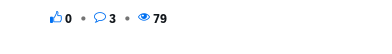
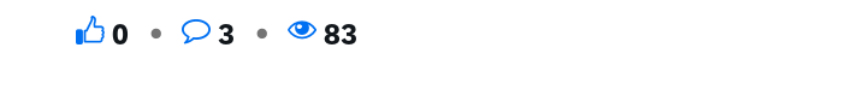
[153,11,167,25] 79 -> [324,17,357,50] 83

